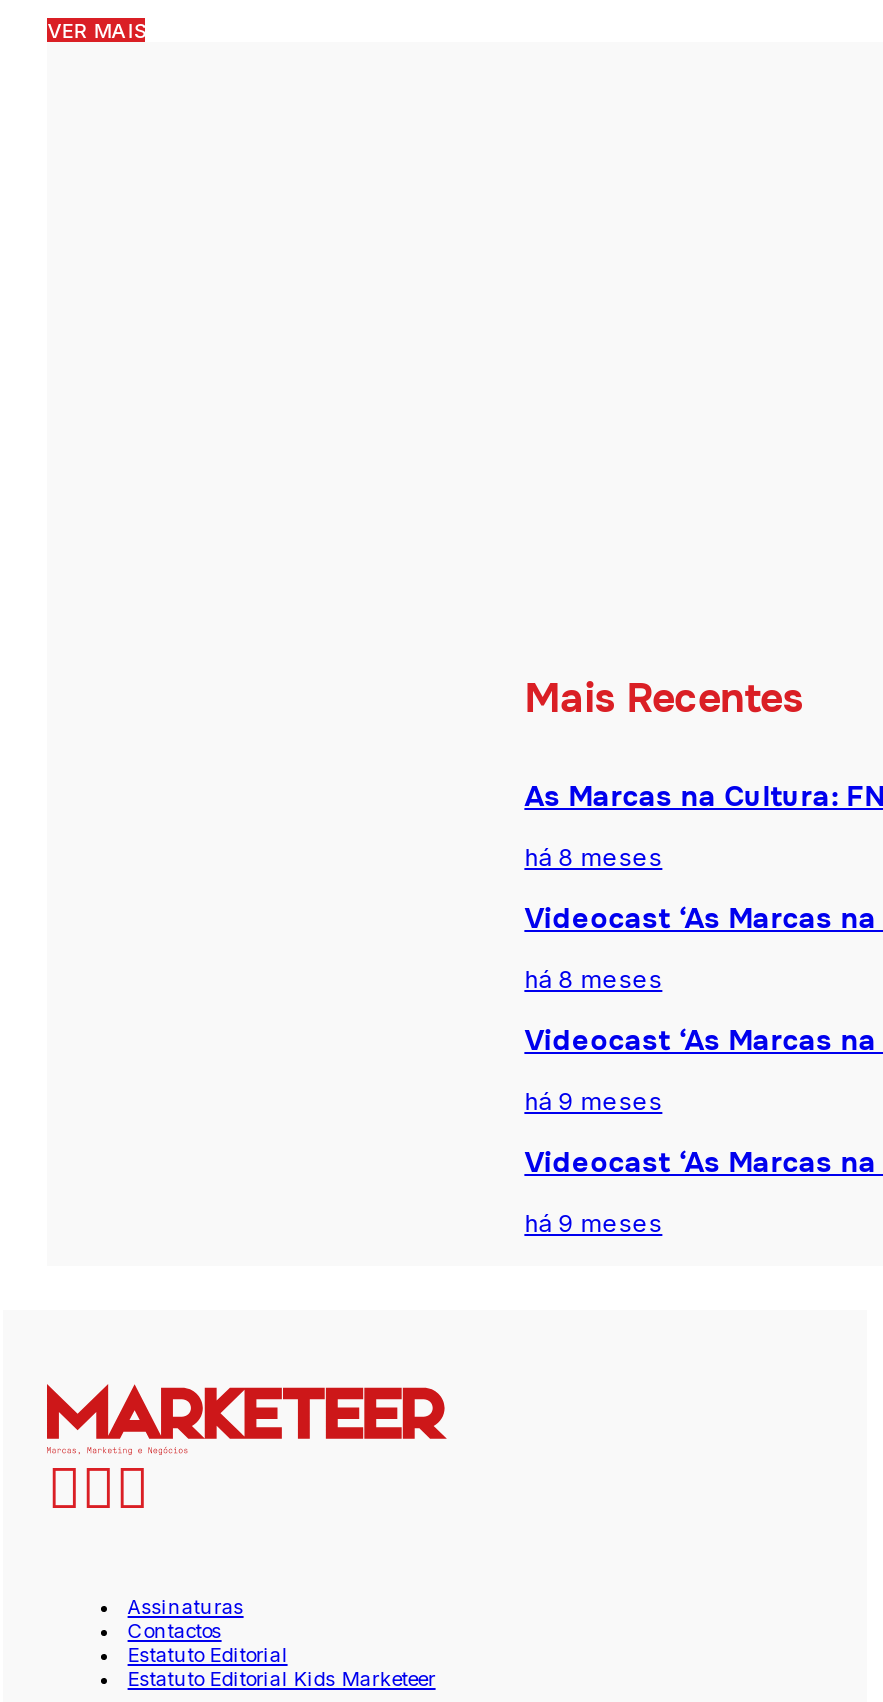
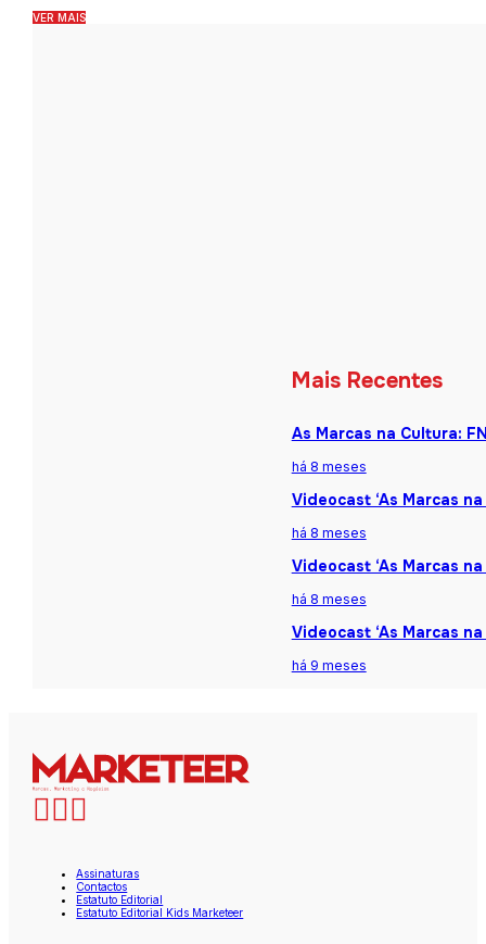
[524,1086,662,1116] há 9 meses -> [291,591,366,607] há 8 meses

